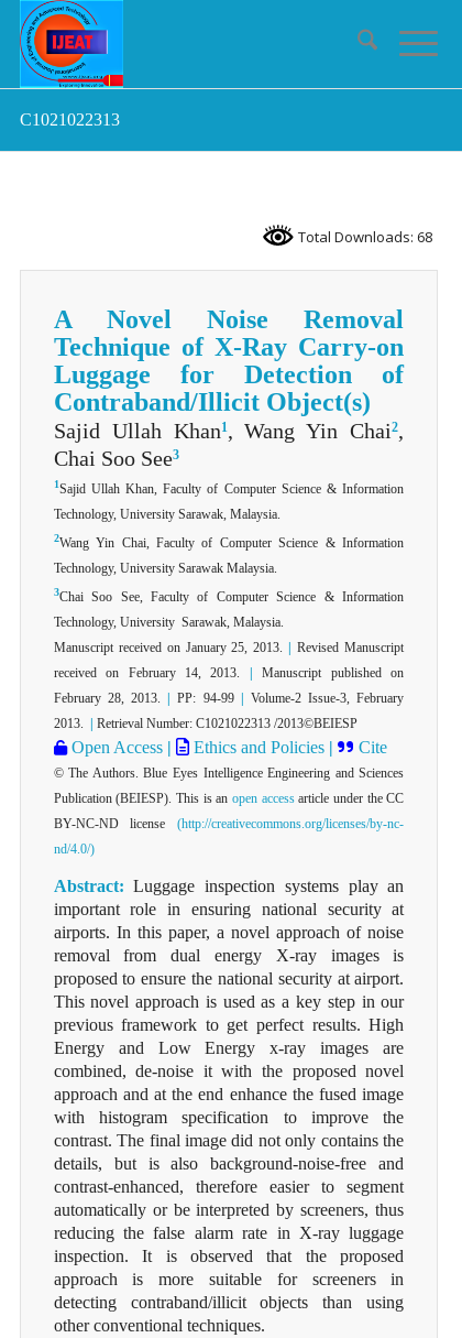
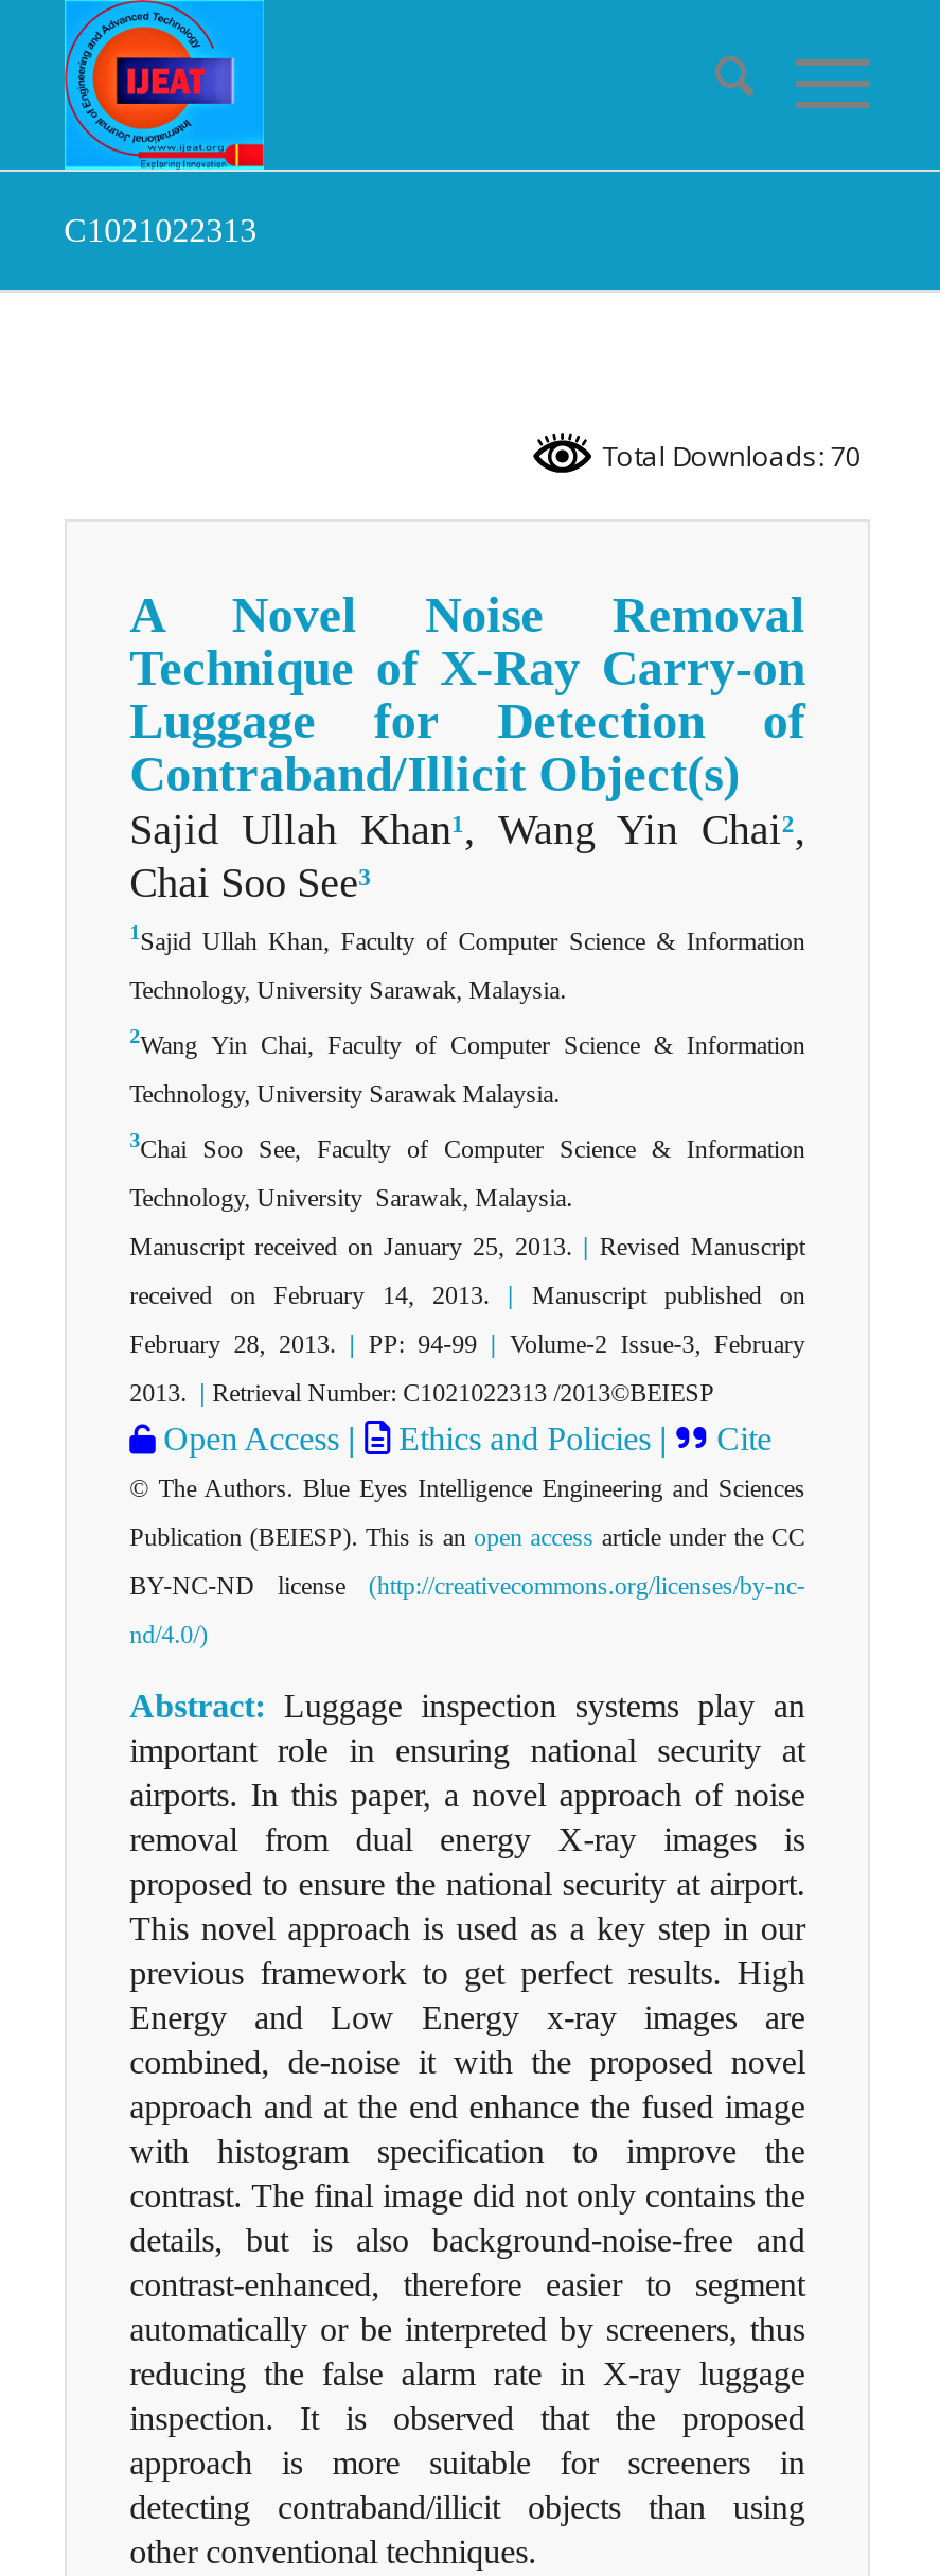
[295,227,433,247] Total Downloads: 68 -> [595,437,860,475] Total Downloads: 70

